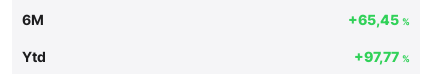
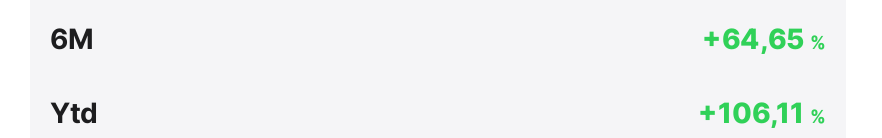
[348,11,410,28] +65,45% -> [702,21,826,55] +64,65%
[354,48,410,65] +97,77% -> [698,95,826,129] +106,11%

